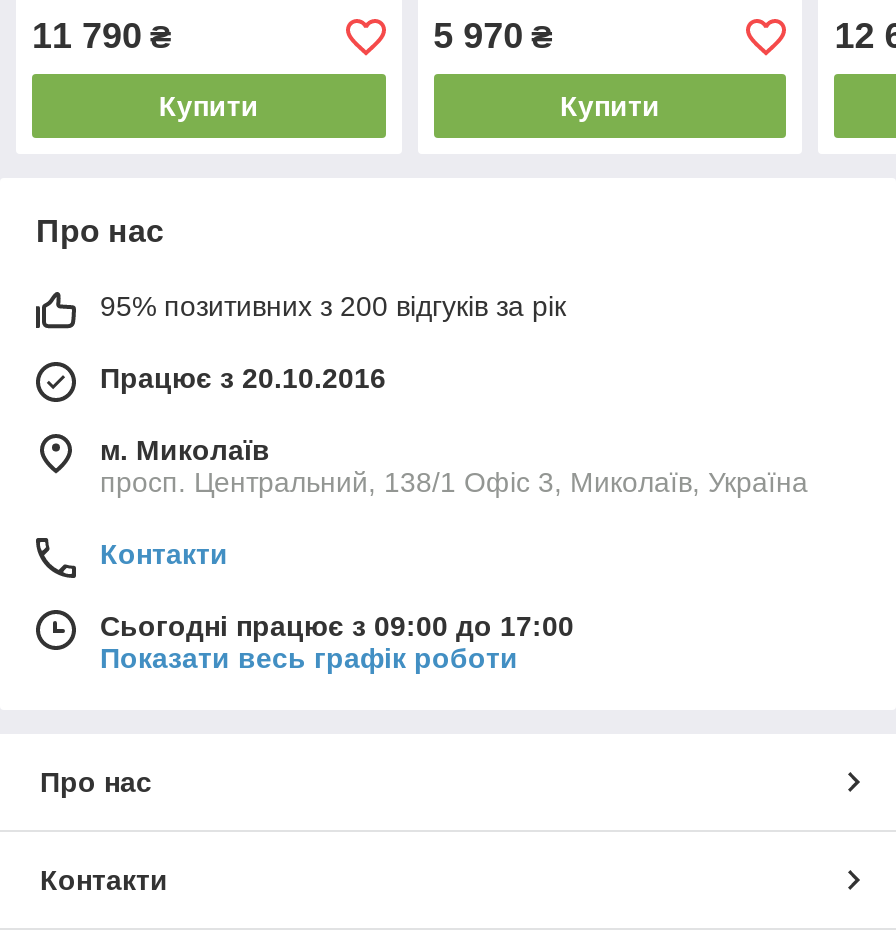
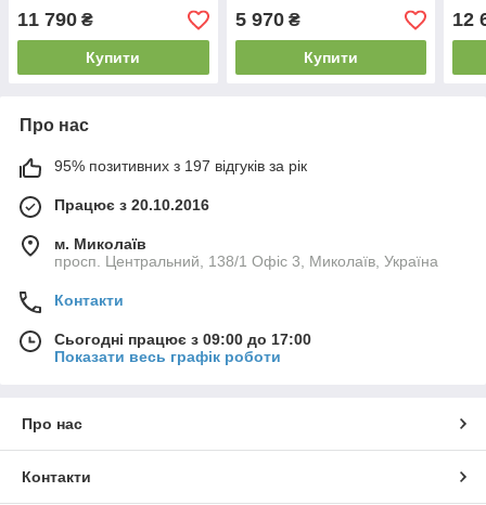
[100,291,566,323] 95% позитивних з 200 відгуків за рік -> [54,158,307,175] 95% позитивних з 197 відгуків за рік

